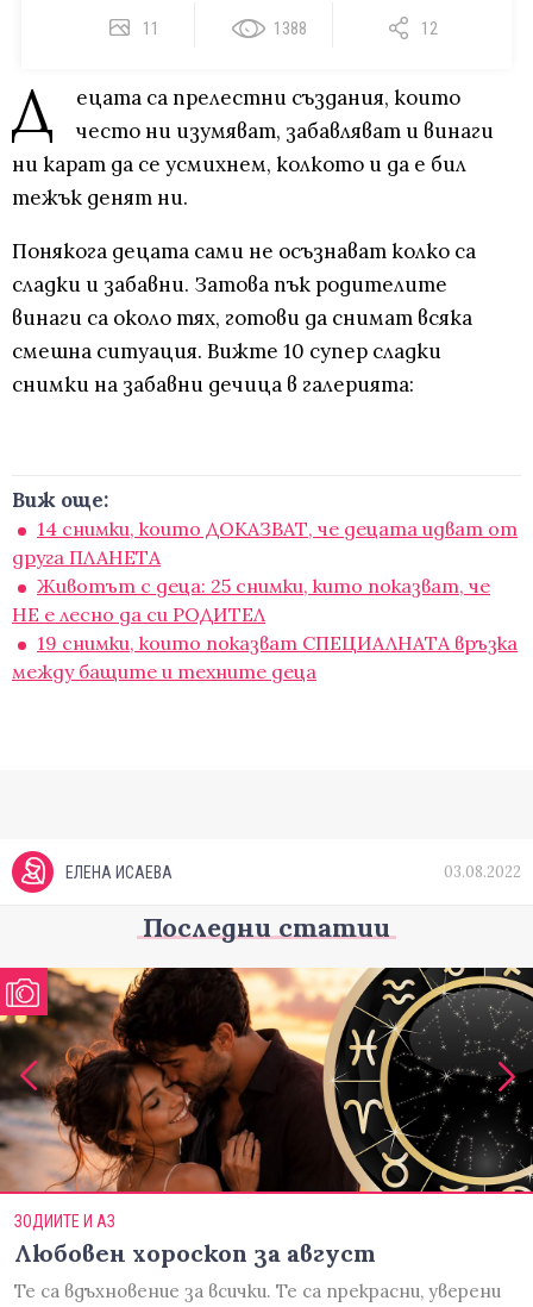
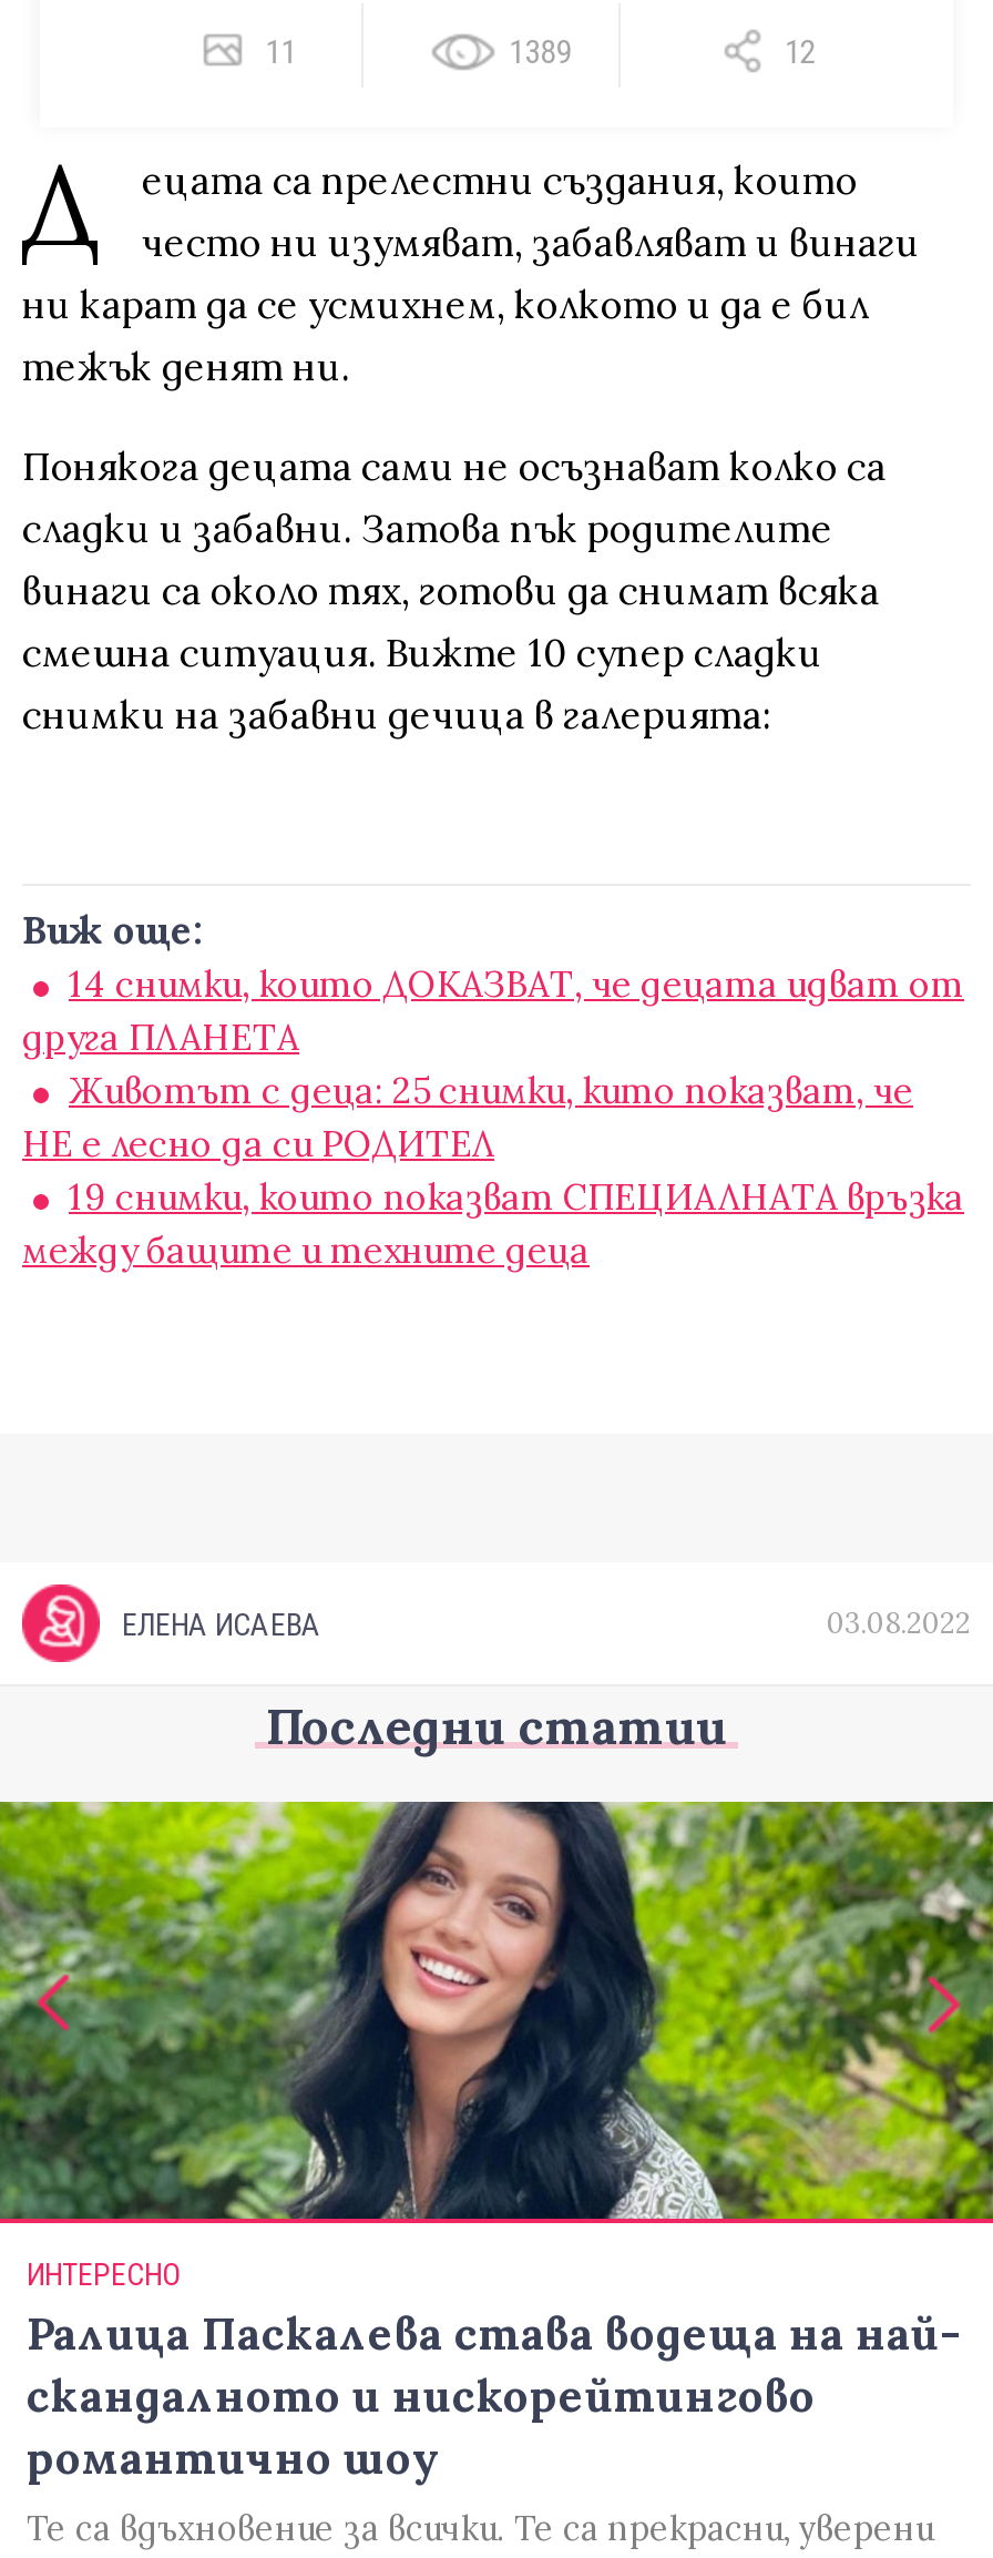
[273,18,306,40] 1388 -> [509,33,571,73] 1389
[4,967,529,1163] [image] -> [7,1800,986,2221] [image]
[14,1212,376,1268] ЗОДИИТЕ И АЗ | Любовен хороскоп за август -> [27,2256,960,2485] ИНТЕРЕСНО | Ралица Паскалева става водеща на най- | скандалното и нискорейтингово | романтично шоу

